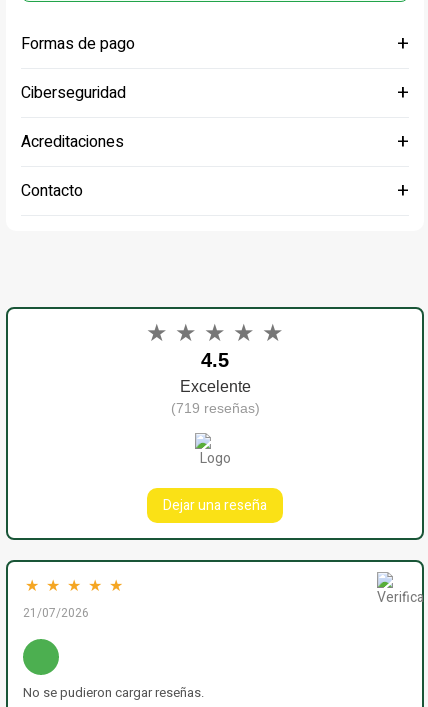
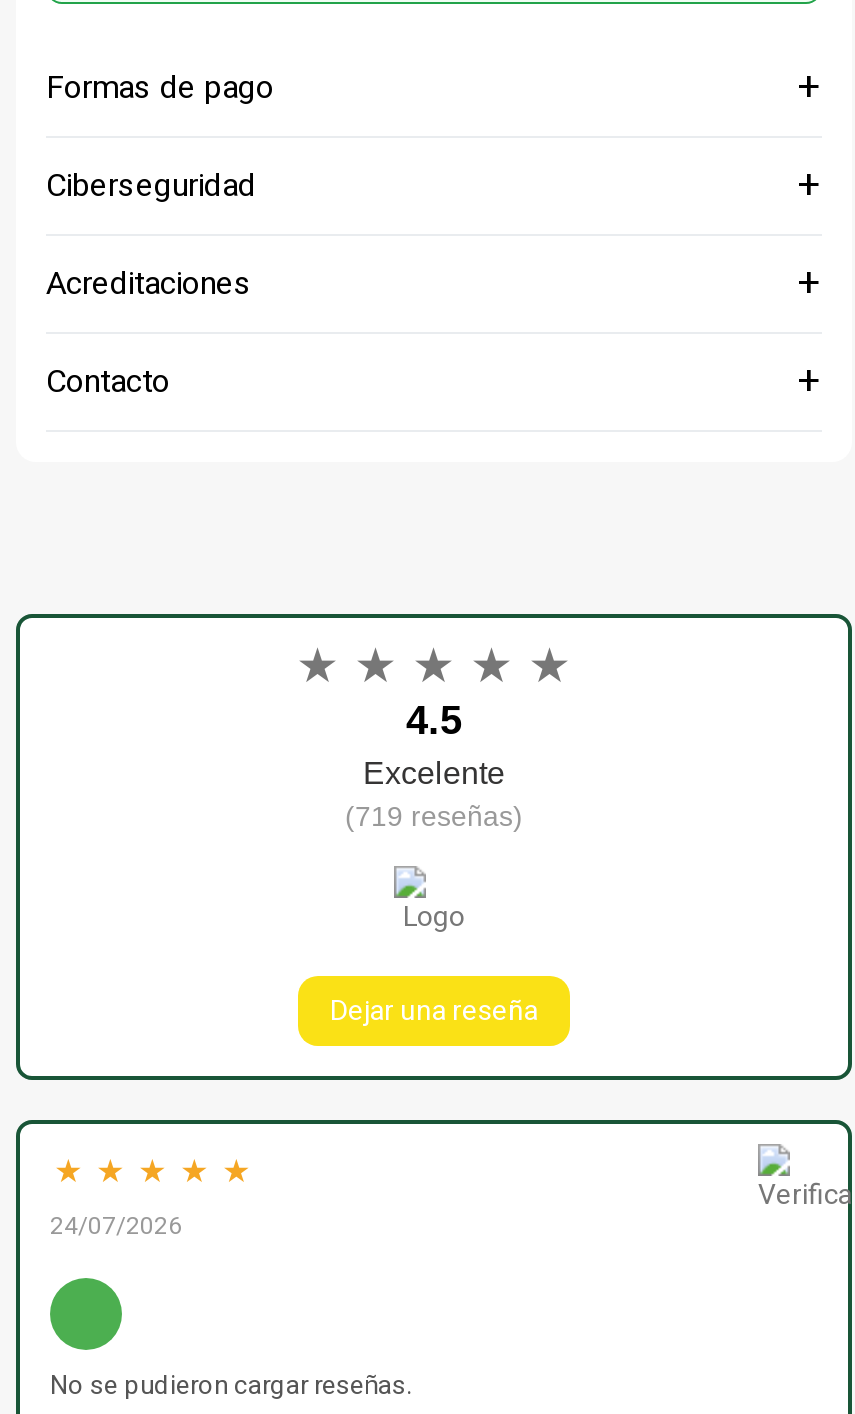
[23,604,89,622] 21/07/2026 -> [50,1208,182,1244] 24/07/2026

